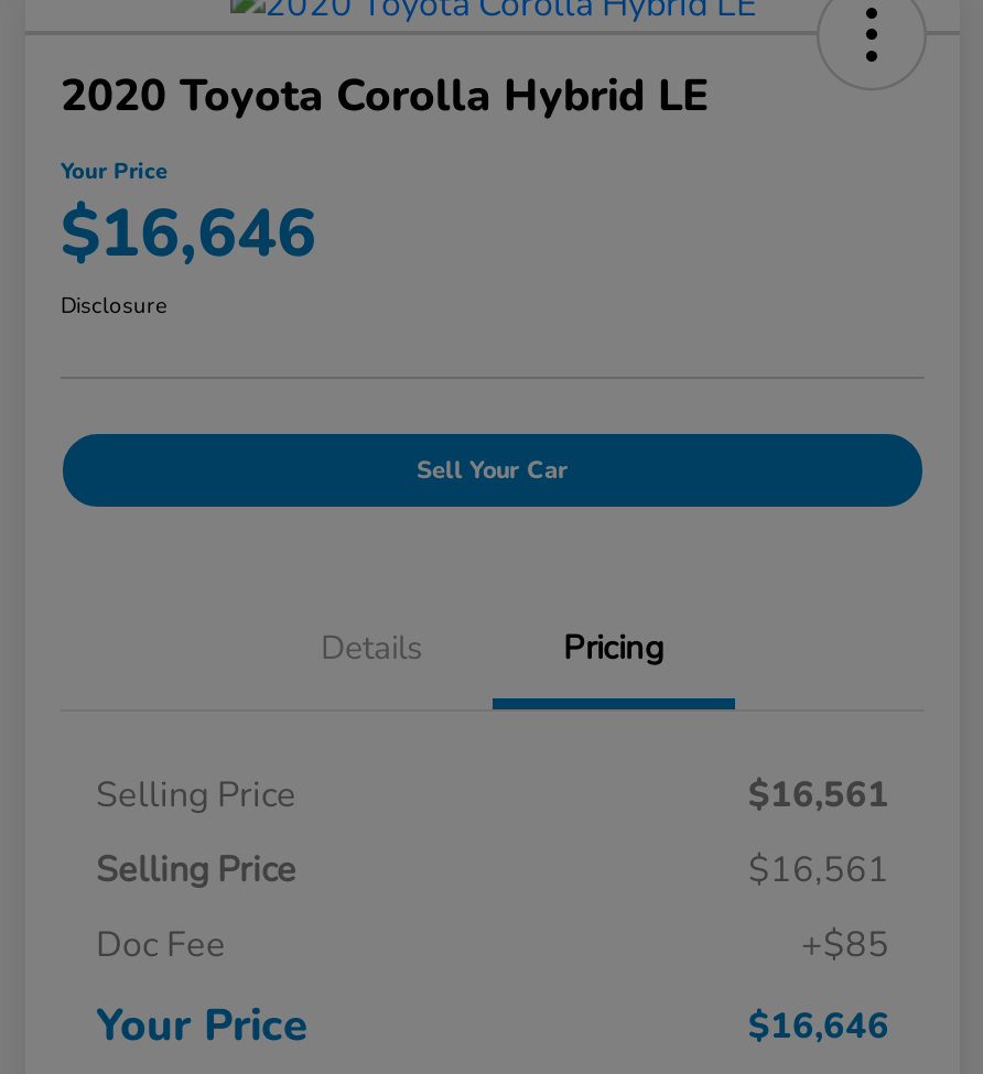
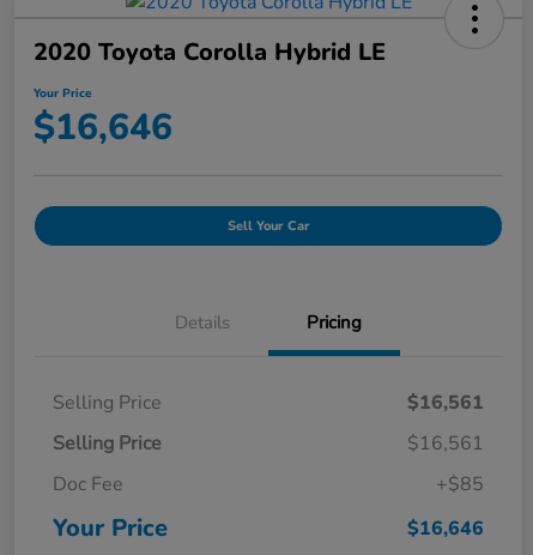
[61,290,166,321] Disclosure -> none

